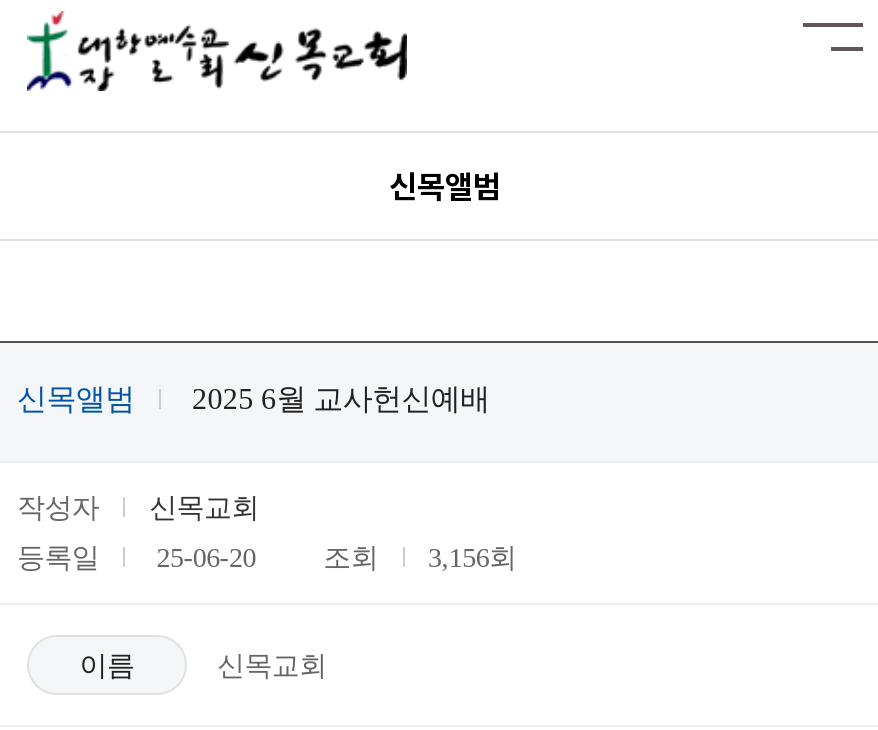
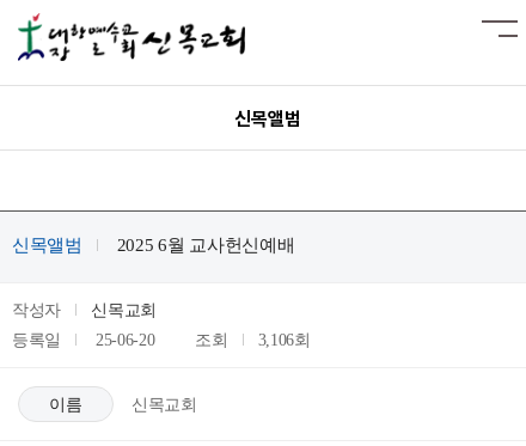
[323,543,516,573] 조회 3,156회 -> [195,331,310,349] 조회 3,106회

